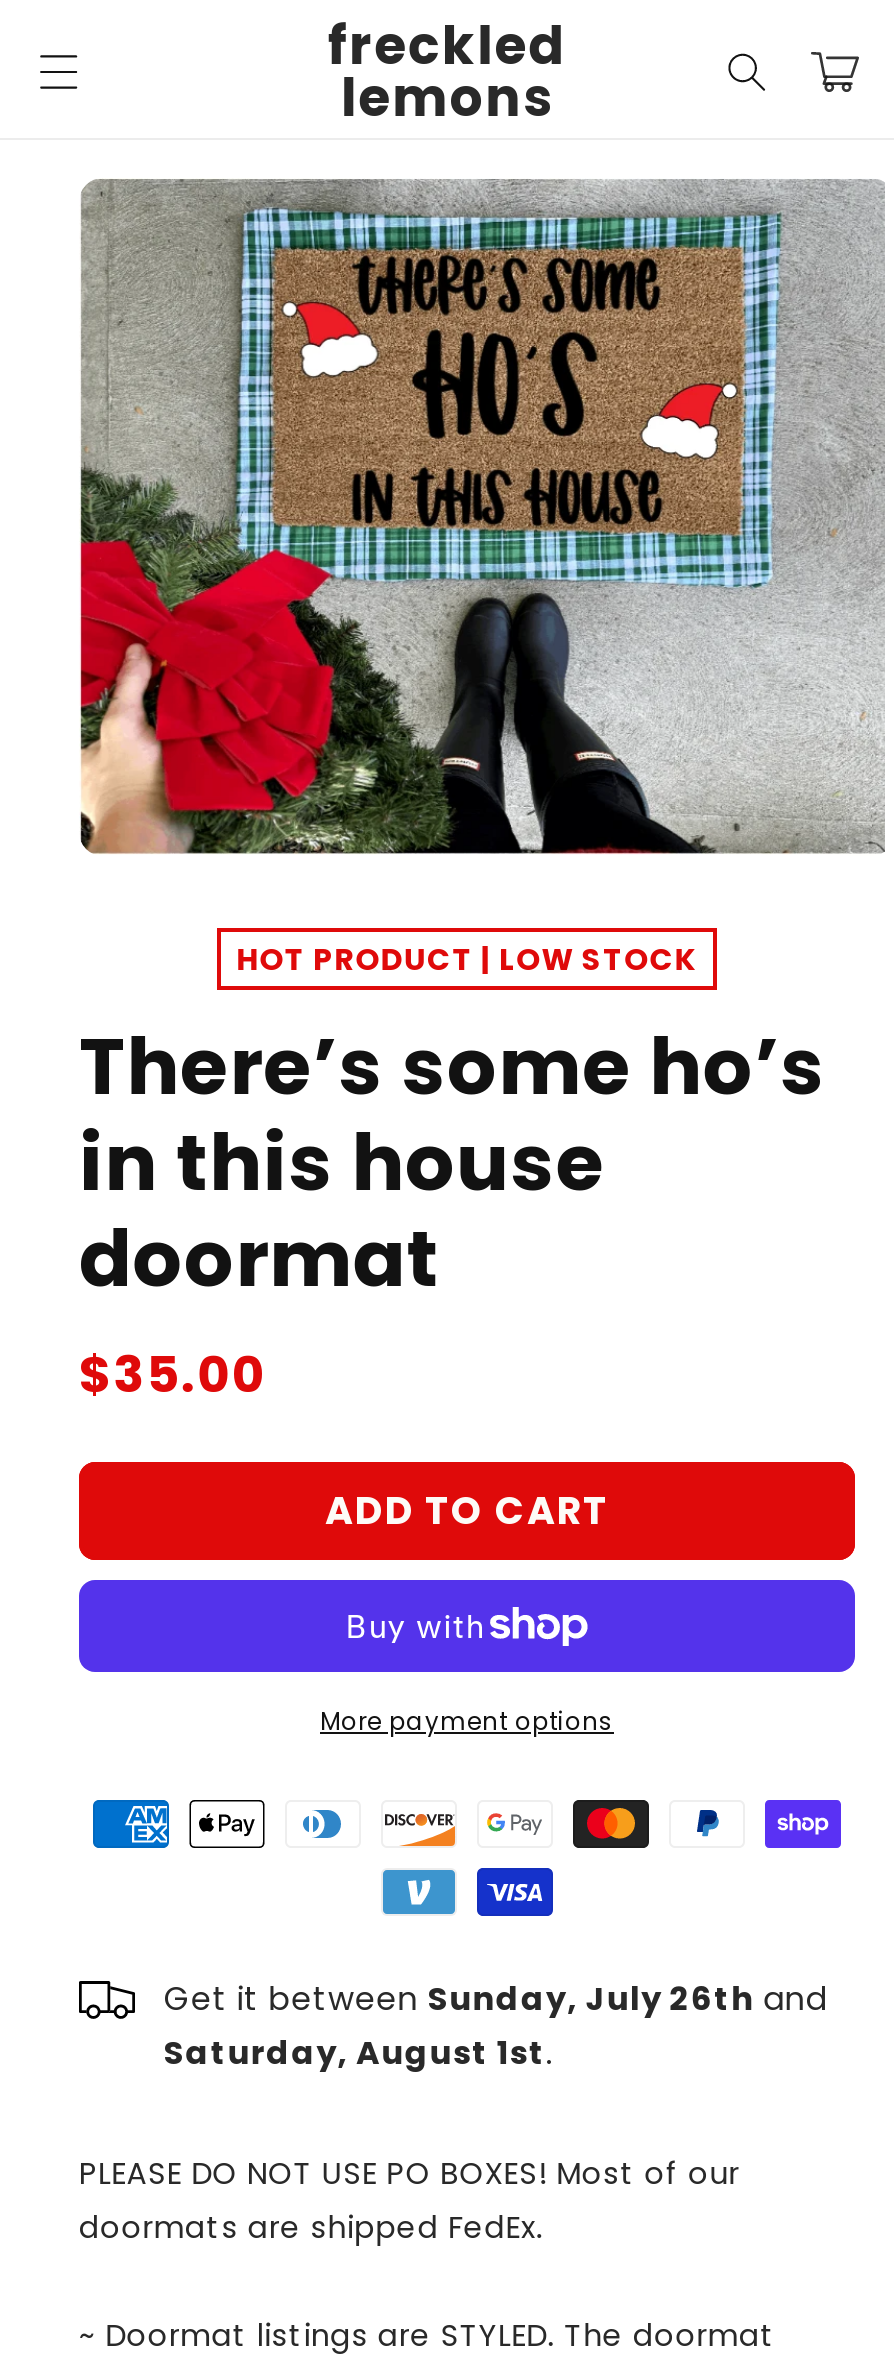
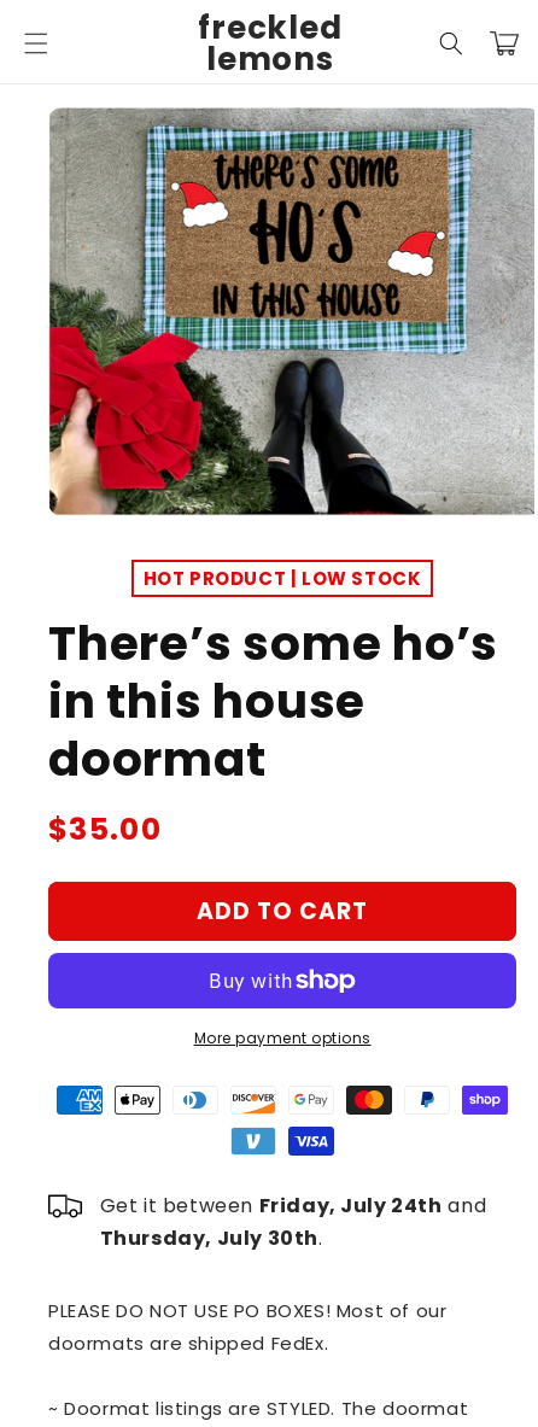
[164,1976,827,2076] Get it between Sunday, July 26th and | Saturday, August 1st. -> [100,1192,486,1252] Get it between Friday, July 24th and | Thursday, July 30th.

